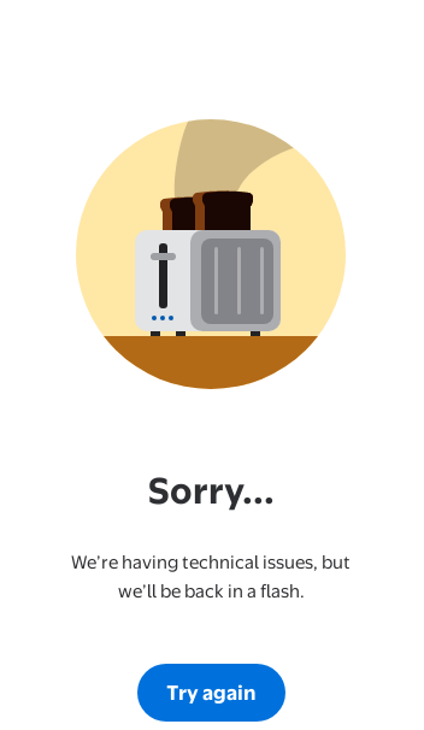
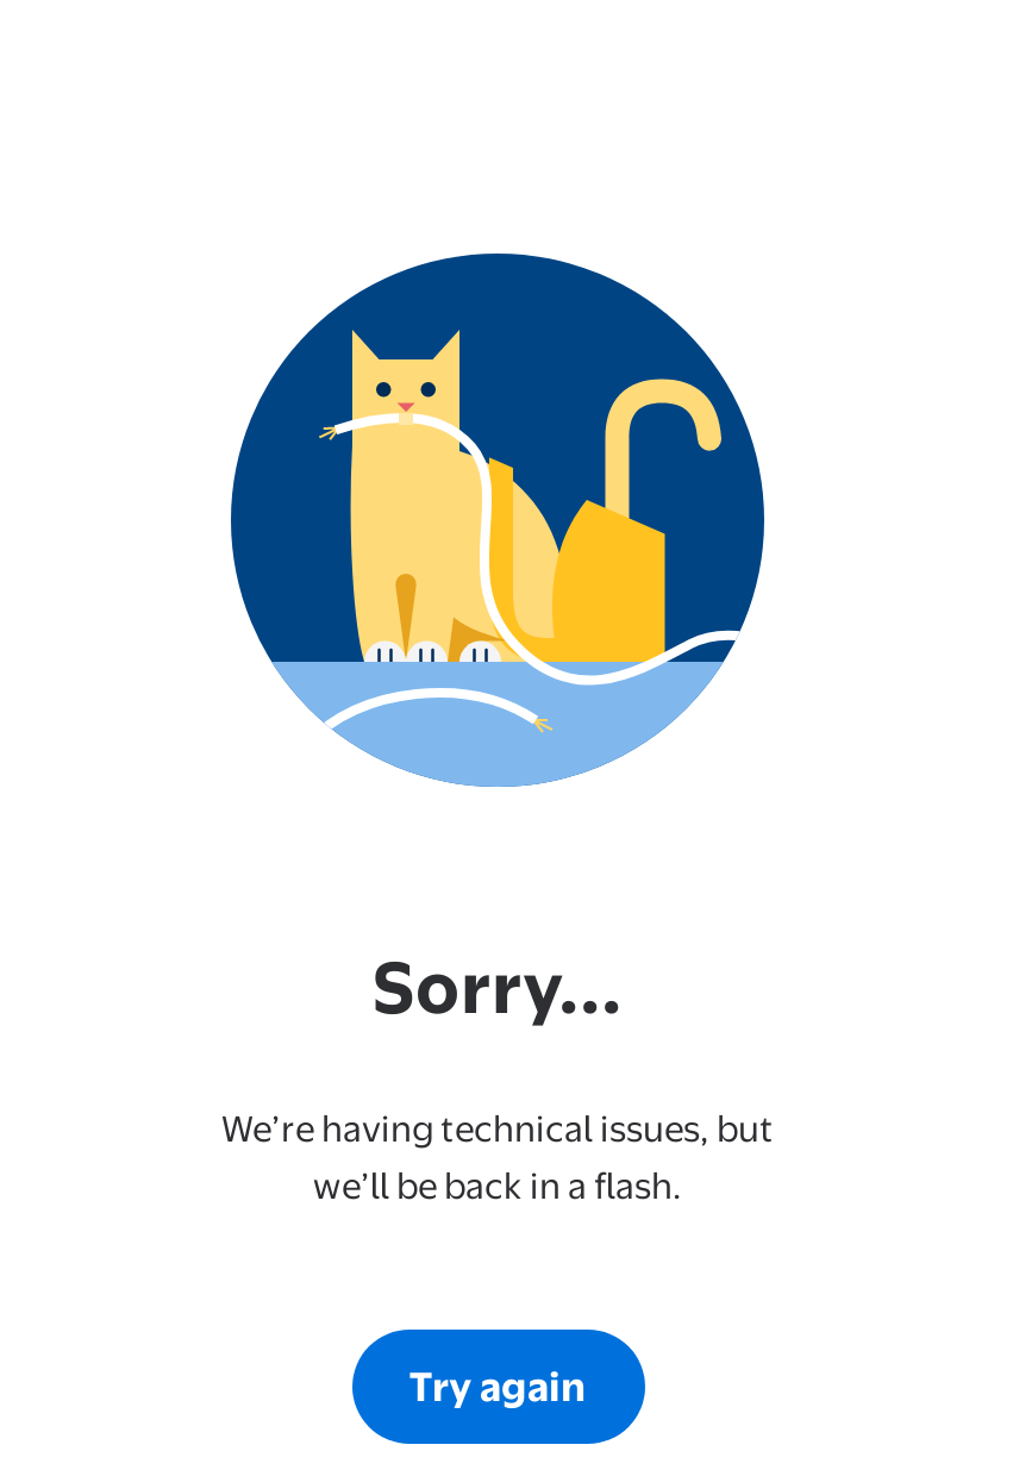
[76,119,346,390] [image] -> [229,251,767,789] [image]

